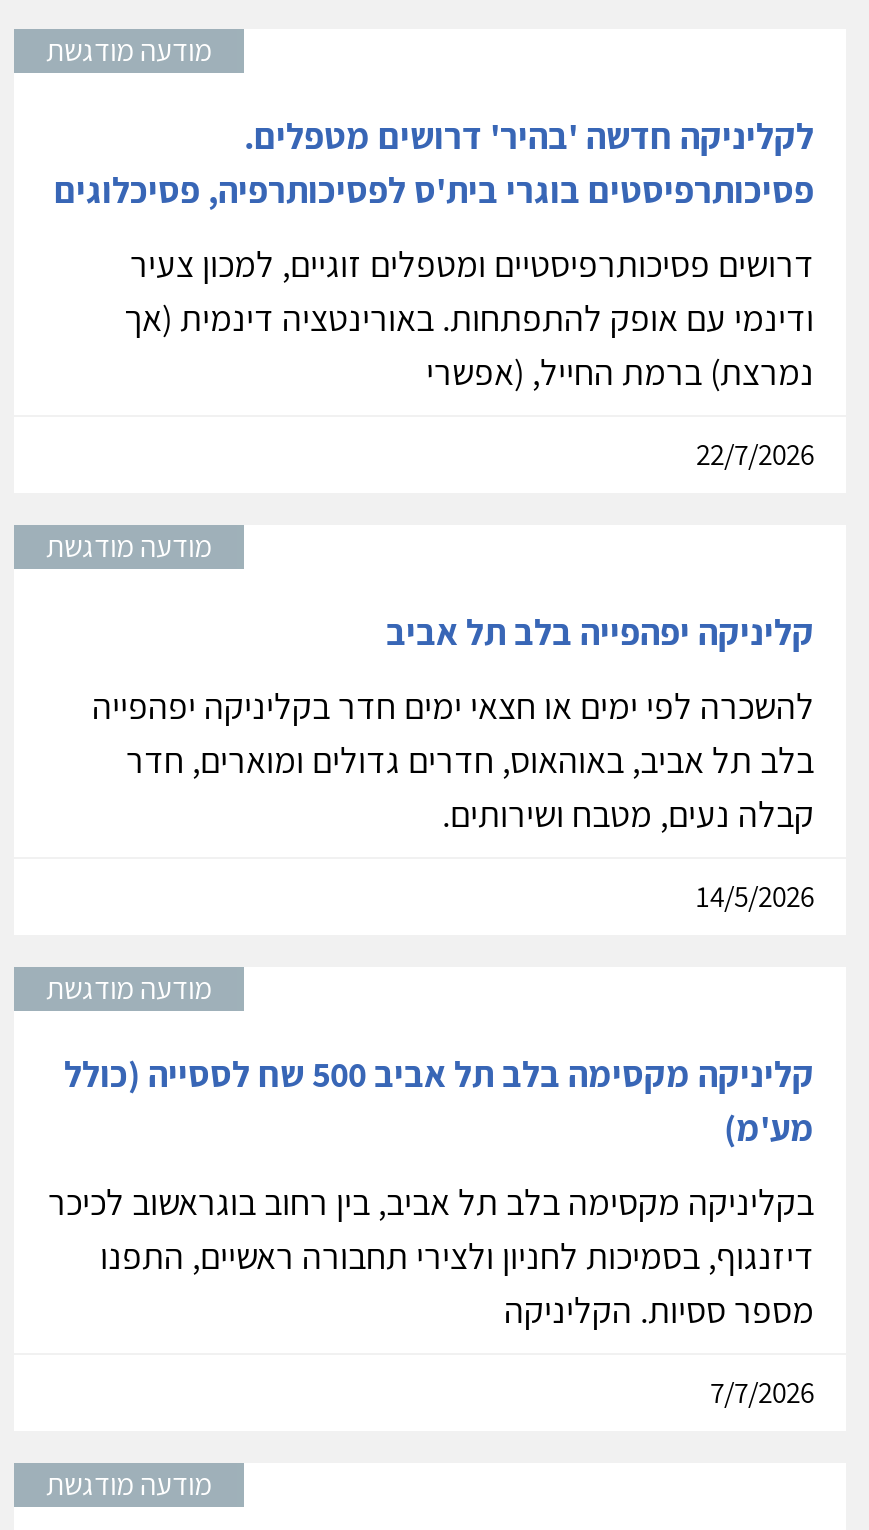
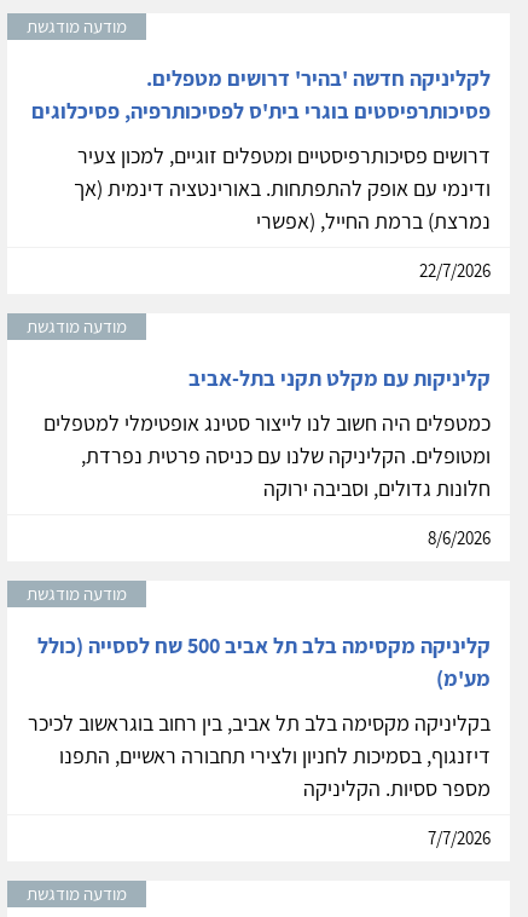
[386,610,814,656] קליניקה יפהפייה בלב תל אביב -> [188,365,491,392] קליניקות עם מקלט תקני בתל-אביב
[92,684,814,838] להשכרה לפי ימים או חצאי ימים חדר בקליניקה יפהפייה | בלב תל אביב, באוהאוס, חדרים גדולים ומוארים, חדר | קבלה נעים, מטבח ושירותים. -> [43,409,491,502] כמטפלים היה חשוב לנו לייצור סטינג אופטימלי למטפלים | ומטופלים. הקליניקה שלנו עם כניסה פרטית נפרדת, | חלונות גדולים, וסביבה ירוקה
[696,878,814,916] 14/5/2026 -> [428,527,491,550] 8/6/2026

